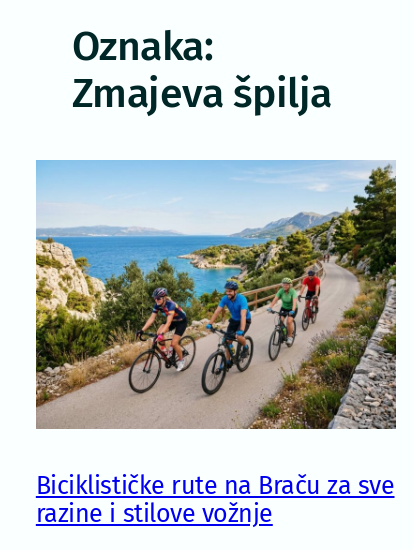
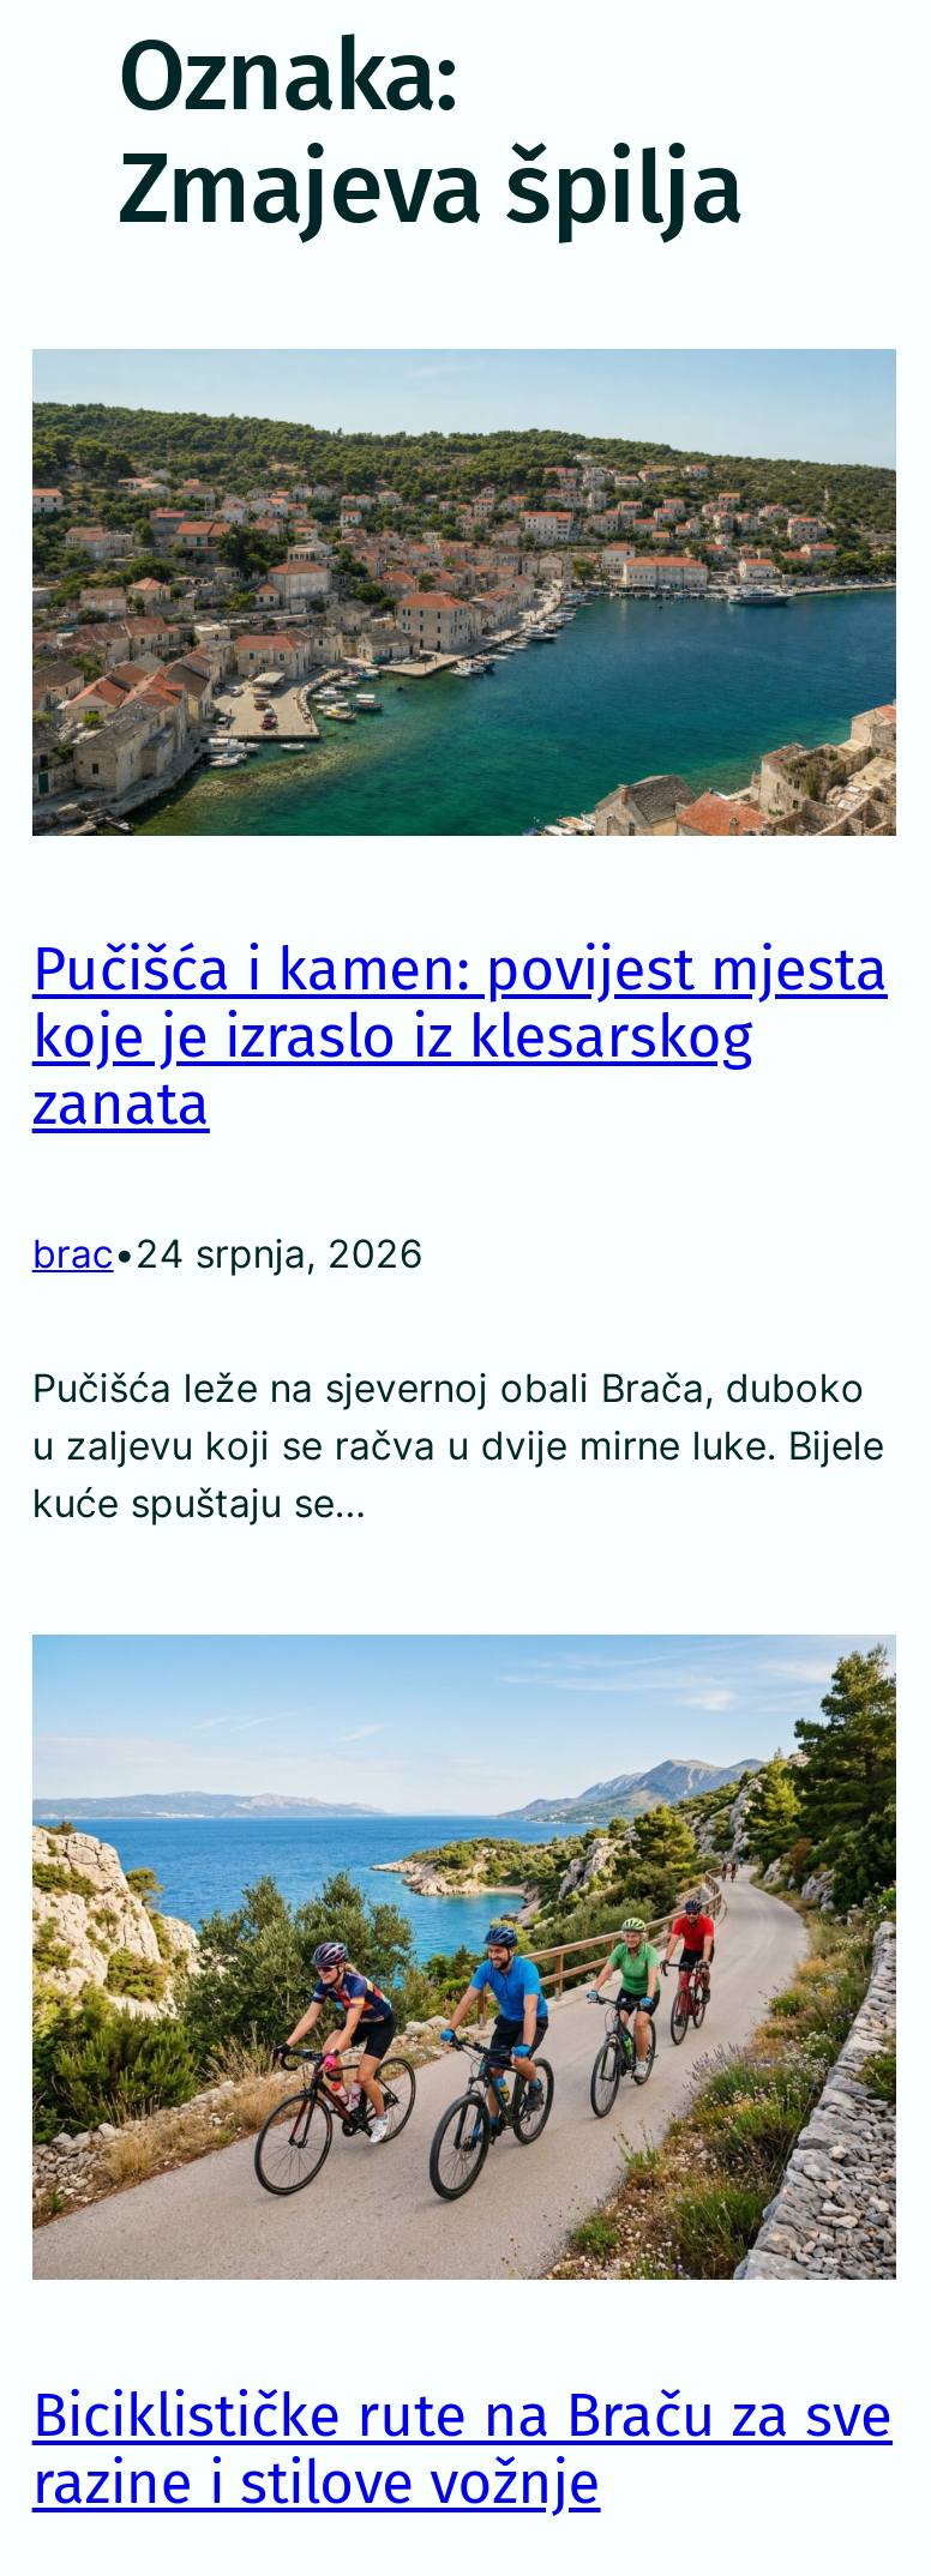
none -> [30,351,899,838] [image]
none -> [32,934,888,1528] Pučišća i kamen: povijest mjesta | koje je izraslo iz klesarskog | zanata | brac•24 srpnja, 2026 | Pučišća leže na sjevernoj obali Brača, duboko | u zaljevu koji se račva u dvije mirne luke. Bijele | kuće spuštaju se…

